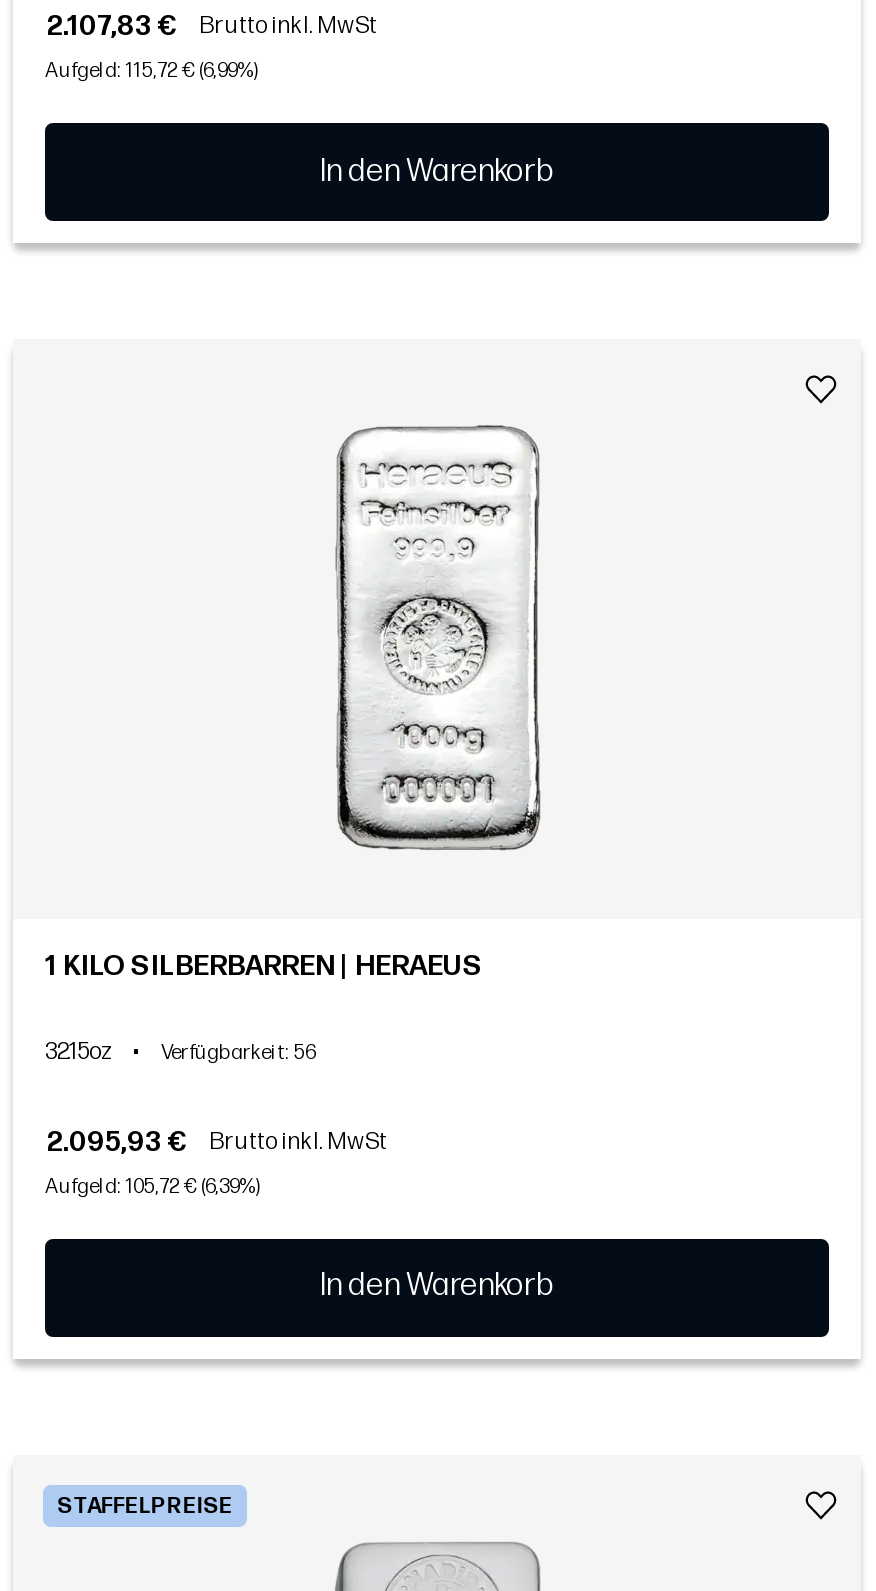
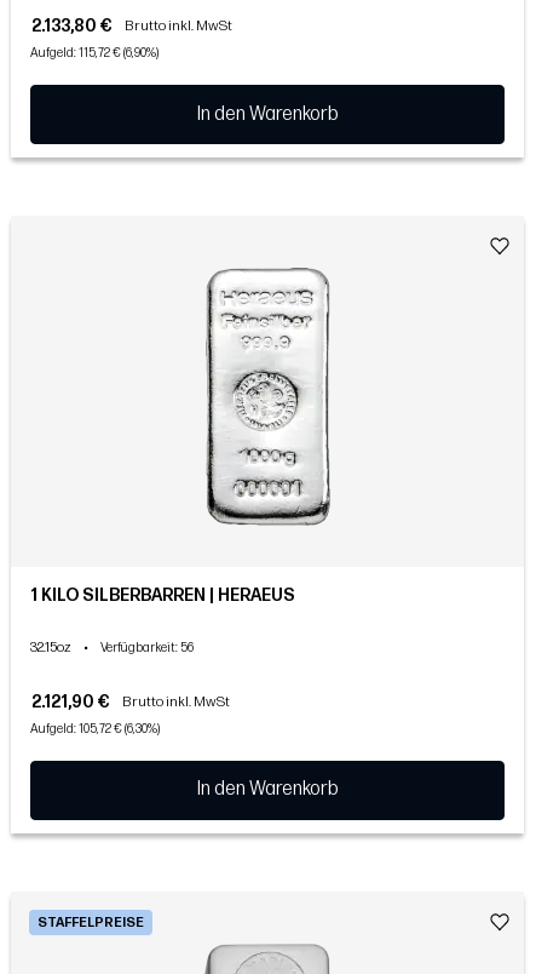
[47,10,377,44] 2.107,83 € Brutto inkl. MwSt -> [31,16,232,37] 2.133,80 € Brutto inkl. MwSt
[45,60,257,84] Aufgeld: 115,72 € (6,99%) -> [30,46,159,61] Aufgeld: 115,72 € (6,90%)
[47,1125,387,1159] 2.095,93 € Brutto inkl. MwSt -> [31,692,230,713] 2.121,90 € Brutto inkl. MwSt
[45,1175,259,1199] Aufgeld: 105,72 € (6,39%) -> [30,722,160,737] Aufgeld: 105,72 € (6,30%)

